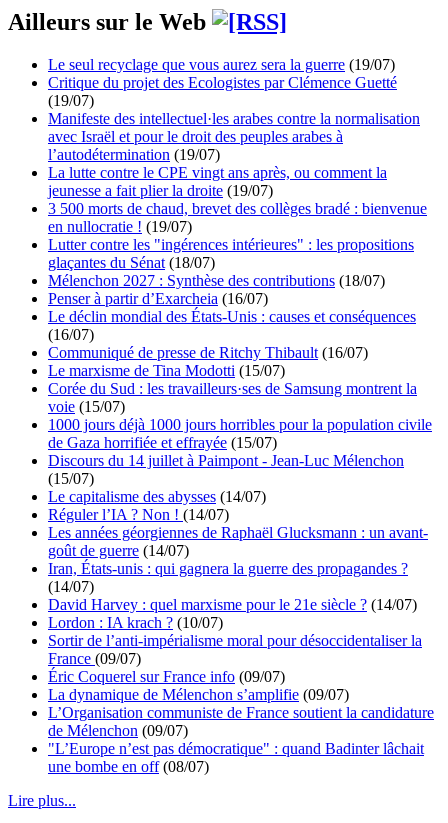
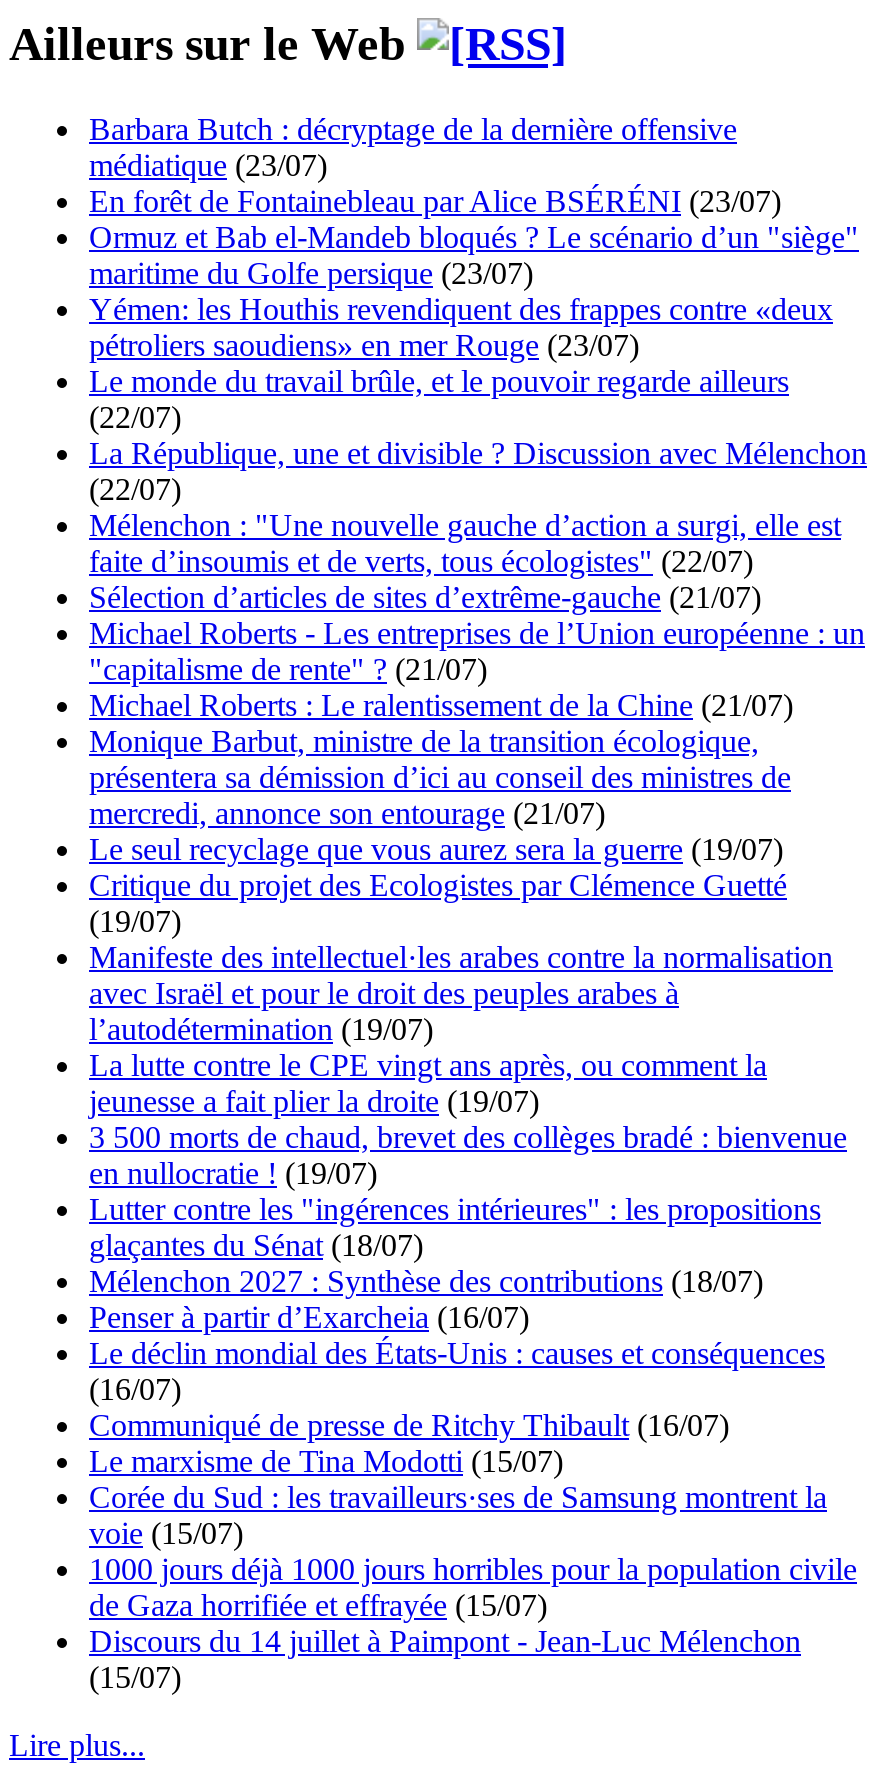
none -> [89,111,867,829] Barbara Butch : décryptage de la dernière offensive | médiatique (23/07) | En forêt de Fontainebleau par Alice BSÉRÉNI (23/07) | Ormuz et Bab el-Mandeb bloqués ? Le scénario d’un "siège" | maritime du Golfe persique (23/07) | Yémen: les Houthis revendiquent des frappes contre «deux | pétroliers saoudiens» en mer Rouge (23/07) | Le monde du travail brûle, et le pouvoir regarde ailleurs | (22/07) | La République, une et divisible ? Discussion avec Mélenchon | (22/07) | Mélenchon : "Une nouvelle gauche d’action a surgi, elle est | faite d’insoumis et de verts, tous écologistes" (22/07) | Sélection d’articles de sites d’extrême-gauche (21/07) | Michael Roberts - Les entreprises de l’Union européenne : un | "capitalisme de rente" ? (21/07) | Michael Roberts : Le ralentissement de la Chine (21/07) | Monique Barbut, ministre de la transition écologique, | présentera sa démission d’ici au conseil des ministres de | mercredi, annonce son entourage (21/07)
moved [48,55,432,486] -> [89,831,857,1693]: Le seul recyclage que vous aurez sera la guerre (19/07) | Critique du projet des Ecologistes par Clémence Guetté | (19/07) | ... | Discours du 14 juillet à Paimpont - Jean-Luc Mélenchon | (15/07)
[48,487,434,774] Le capitalisme des abysses (14/07) | Réguler l’IA ? Non ! (14/07) | Les années géorgiennes de Raphaël Glucksmann : un avant- | goût de guerre (14/07) | Iran, États-unis : qui gagnera la guerre des propagandes ? | (14/07) | David Harvey : quel marxisme pour le 21e siècle ? (14/07) | Lordon : IA krach ? (10/07) | Sortir de l’anti-impérialisme moral pour désoccidentaliser la | France (09/07) | Éric Coquerel sur France info (09/07) | La dynamique de Mélenchon s’amplifie (09/07) | L’Organisation communiste de France soutient la candidature | de Mélenchon (09/07) | "L’Europe n’est pas démocratique" : quand Badinter lâchait | une bombe en off (08/07) -> none

